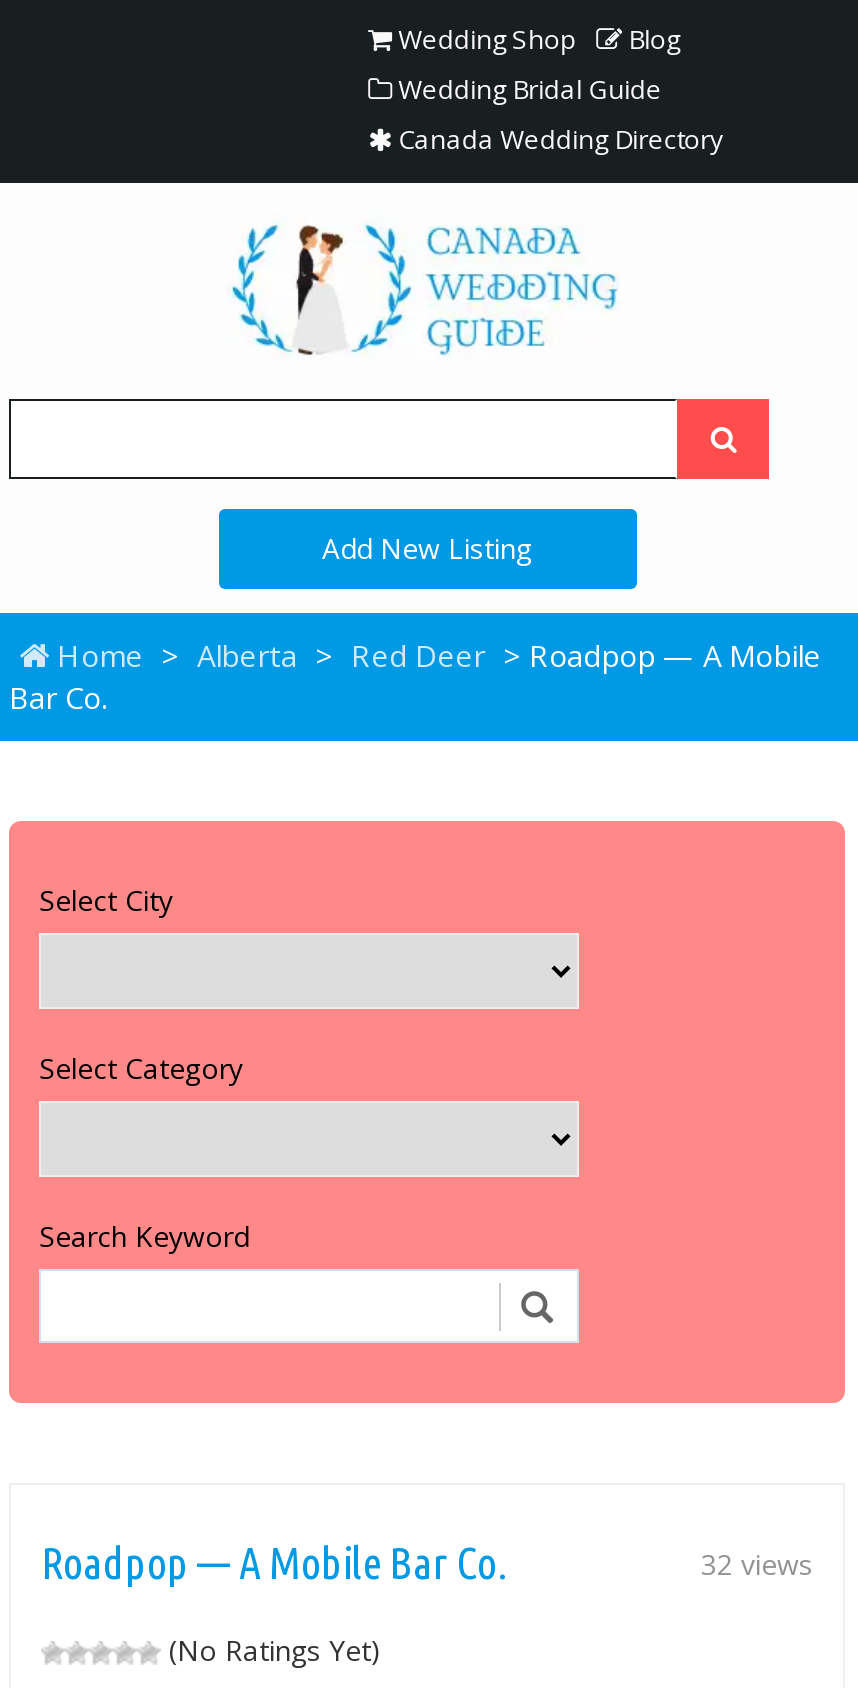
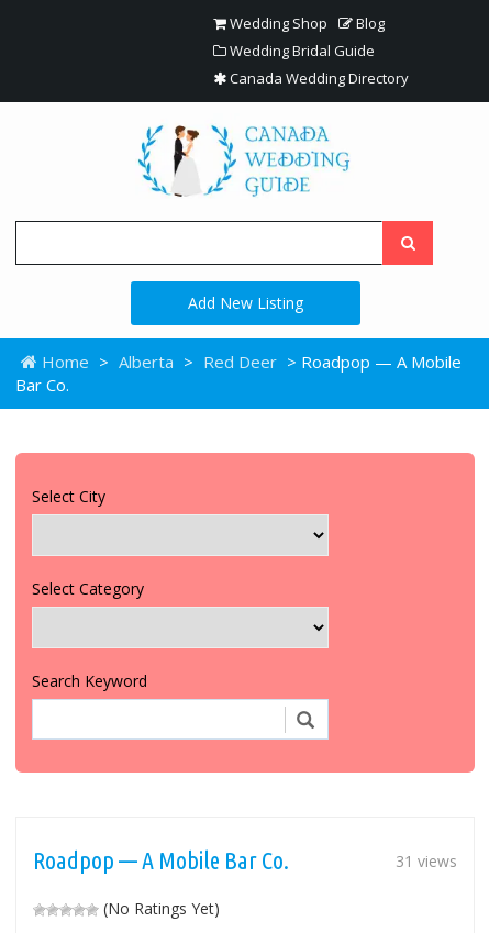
[701,1545,813,1583] 32 views -> [396,850,457,871] 31 views

